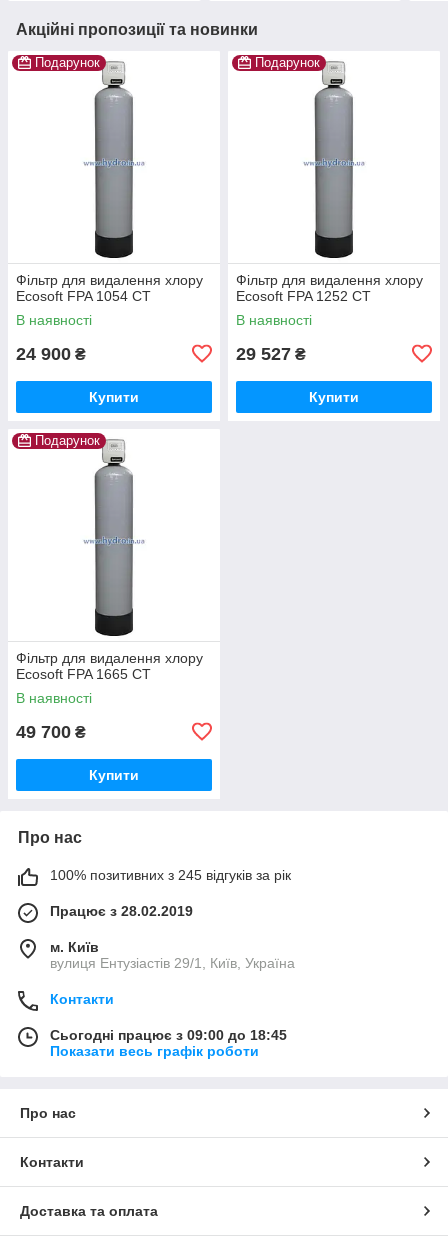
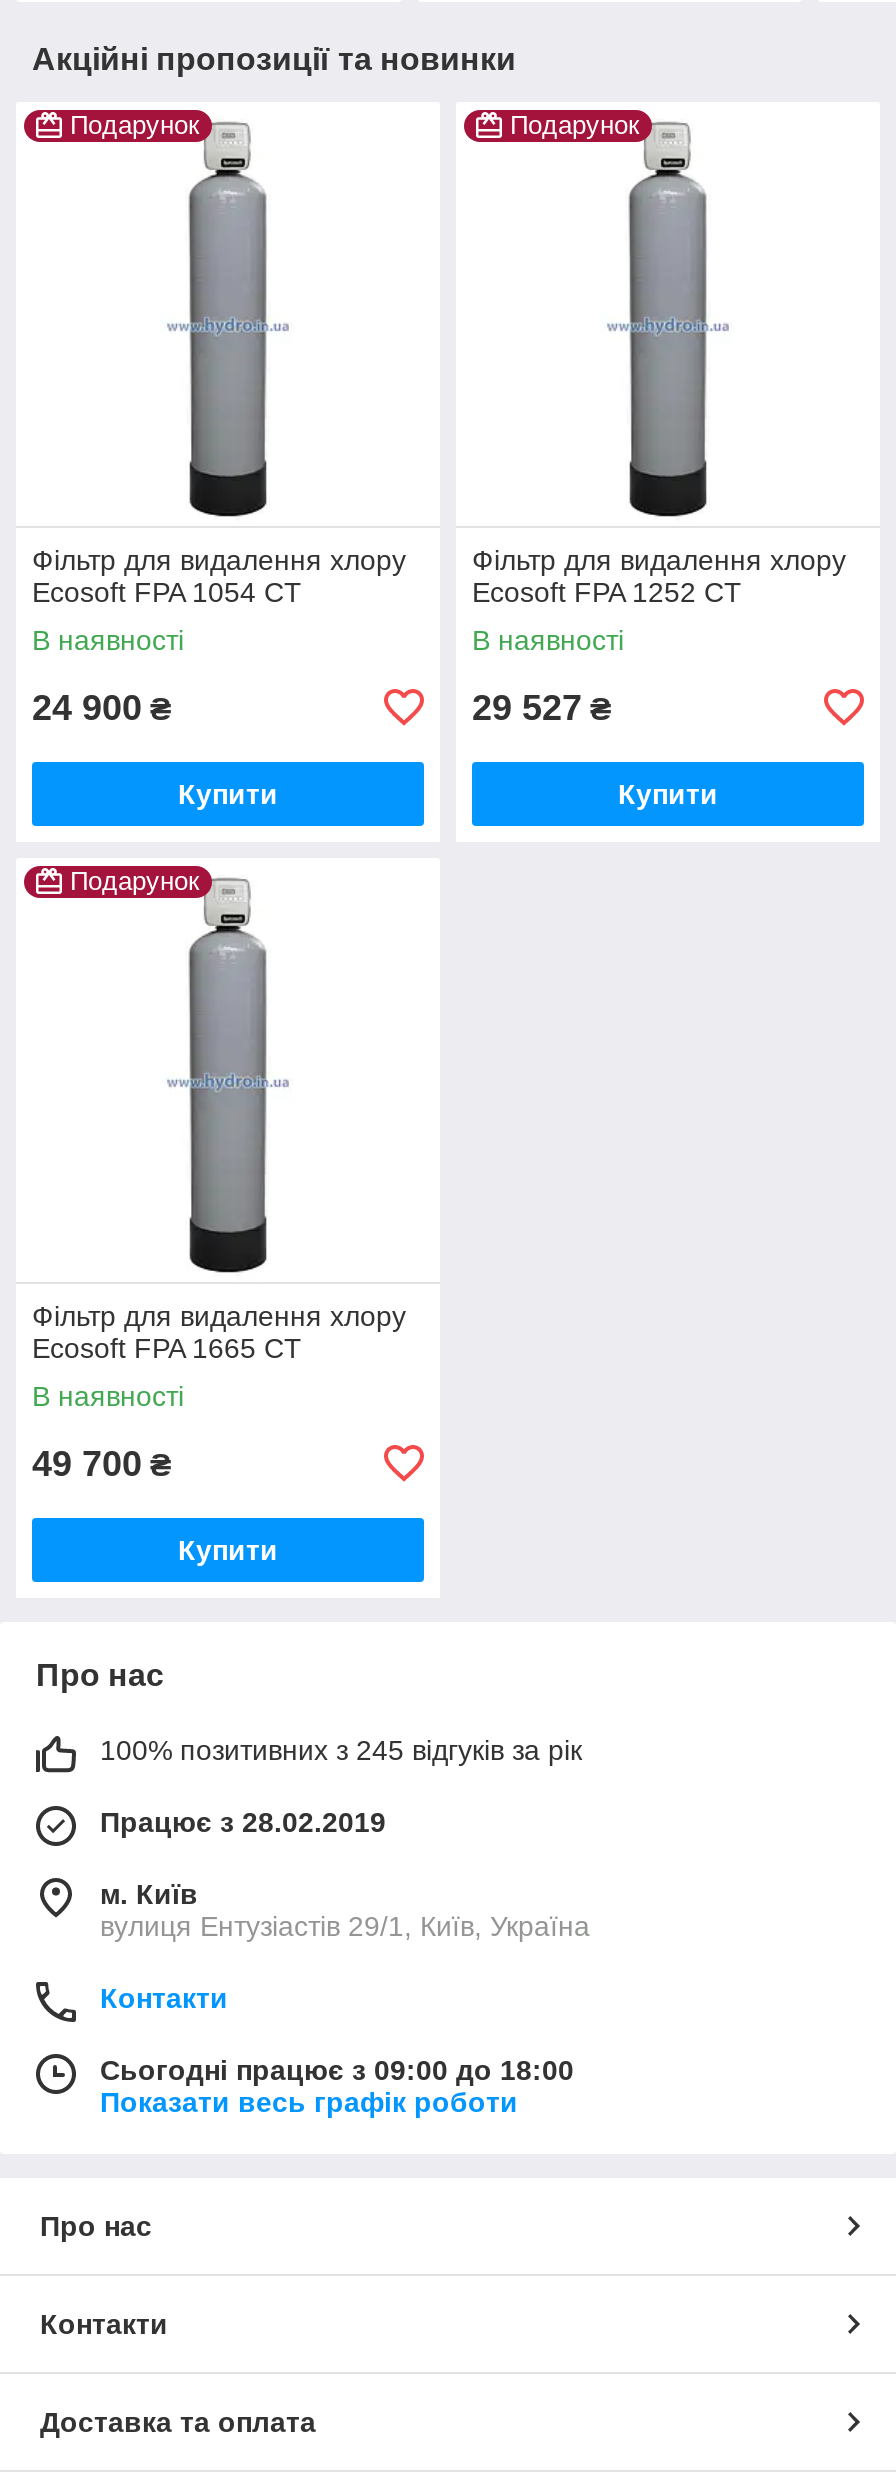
[50,1027,287,1043] Сьогодні працює з 09:00 до 18:45 -> [100,2054,574,2086] Сьогодні працює з 09:00 до 18:00

